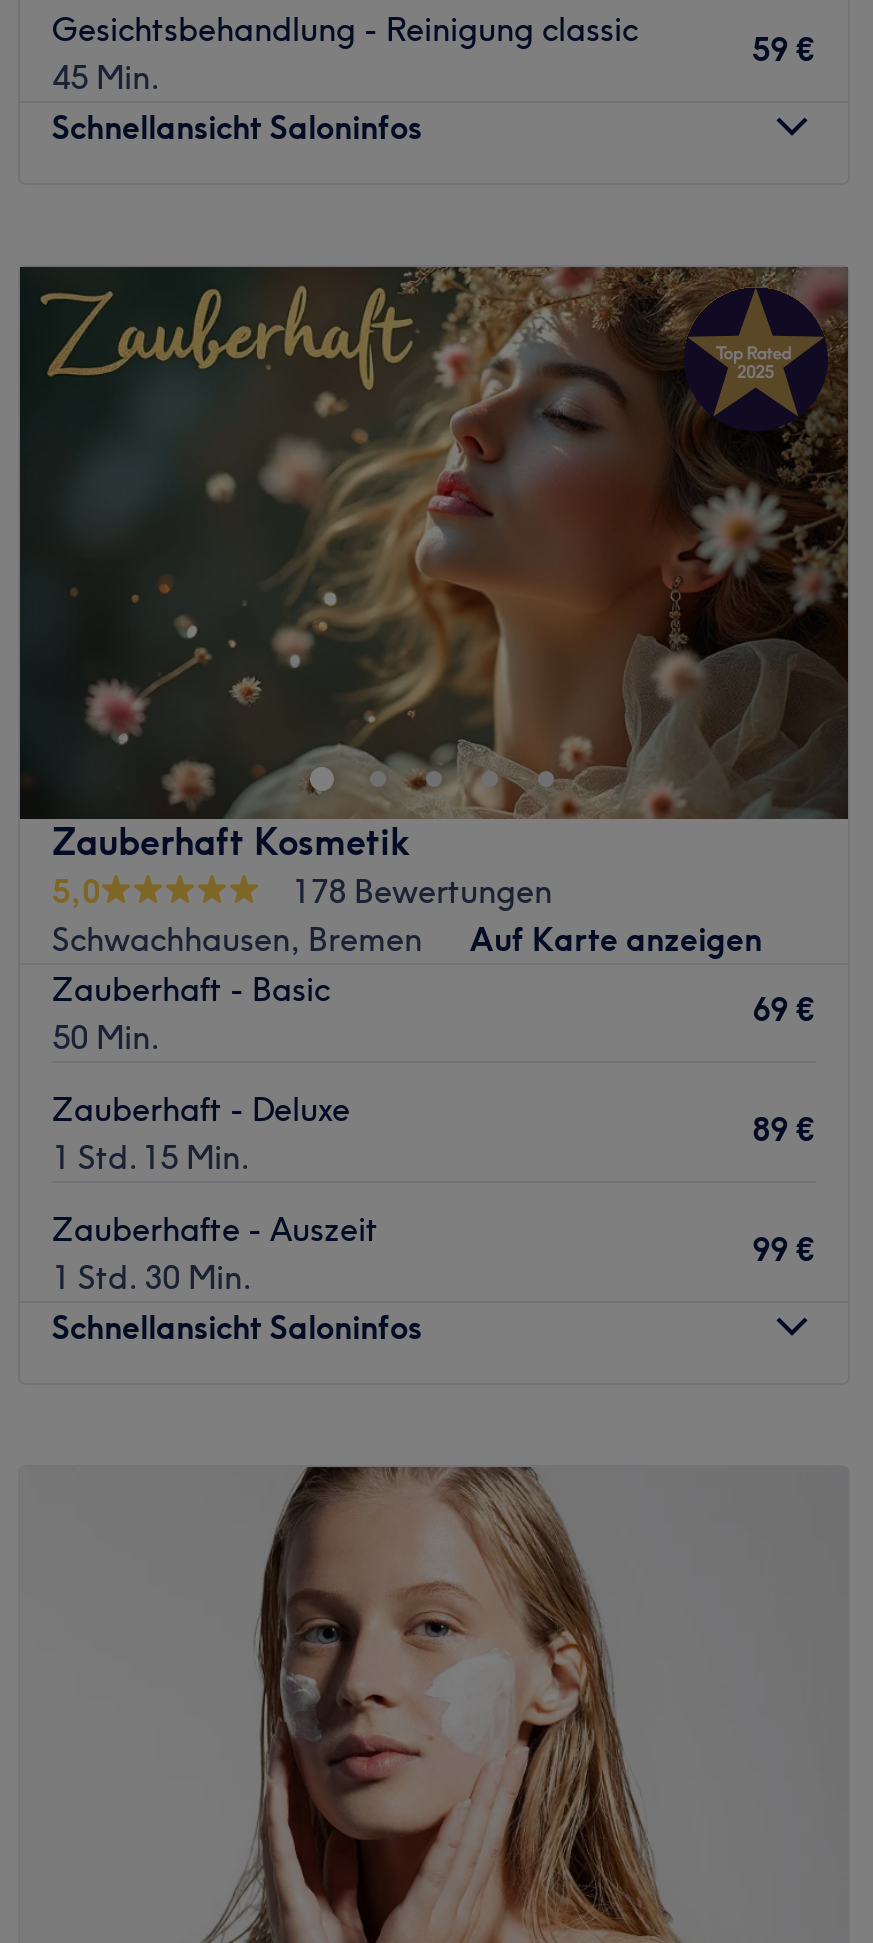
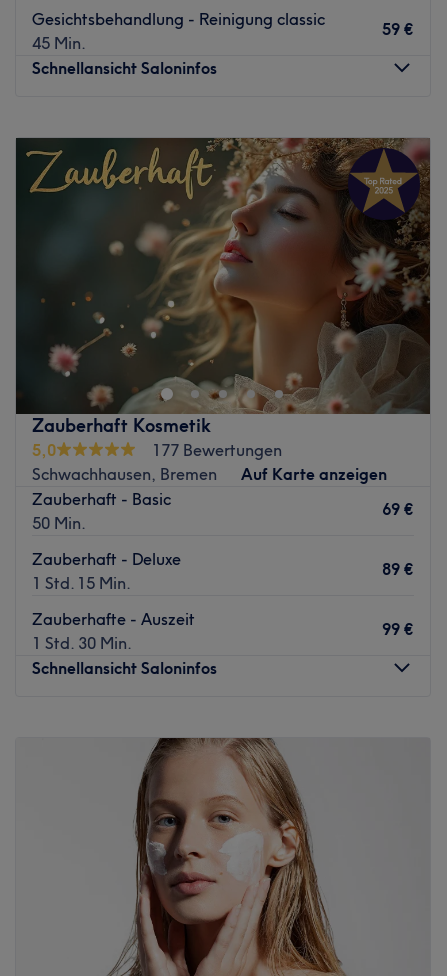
[292,871,552,911] 178 Bewertungen -> [152,440,282,460] 177 Bewertungen

